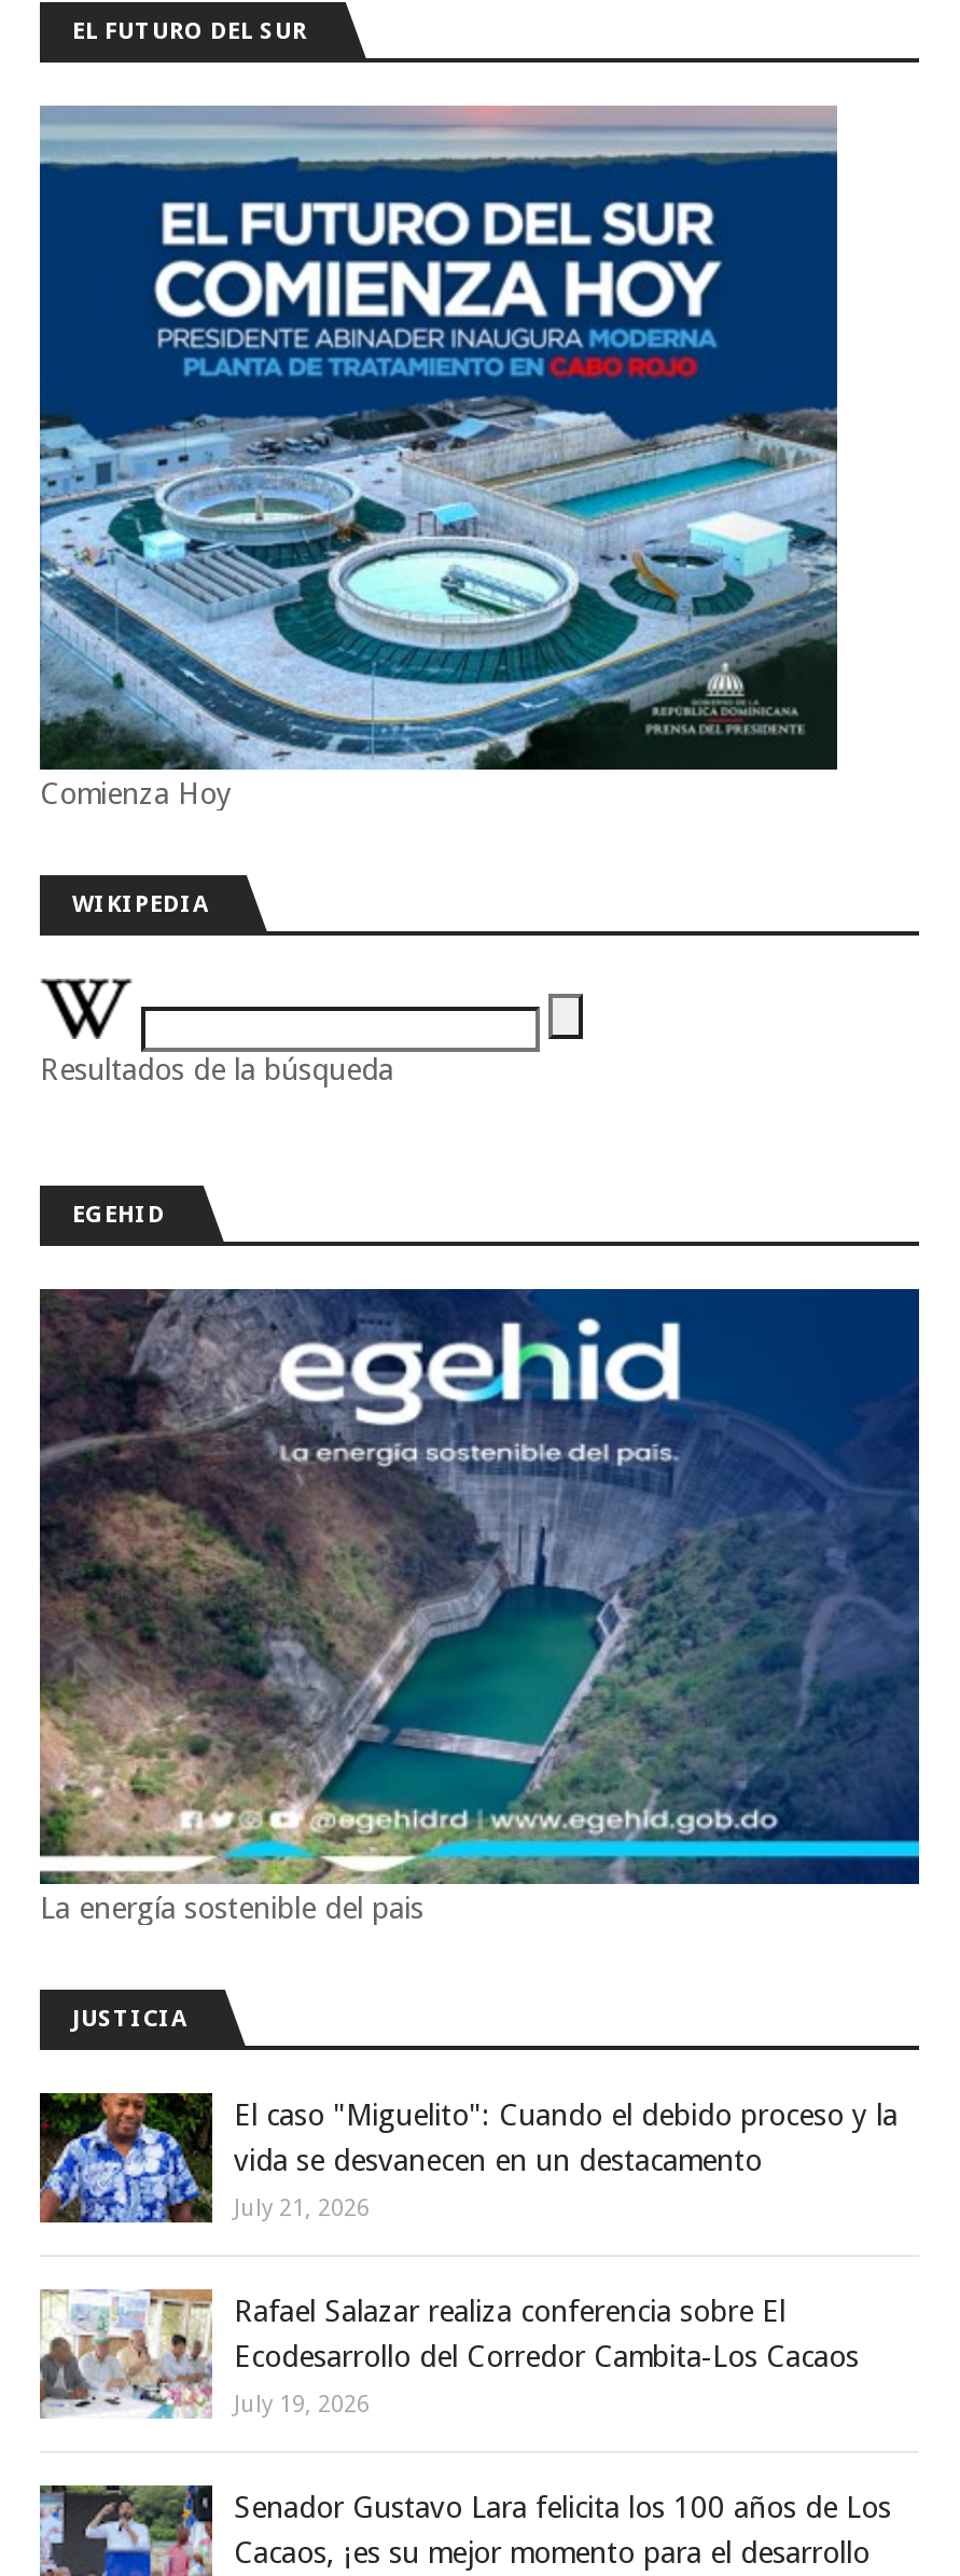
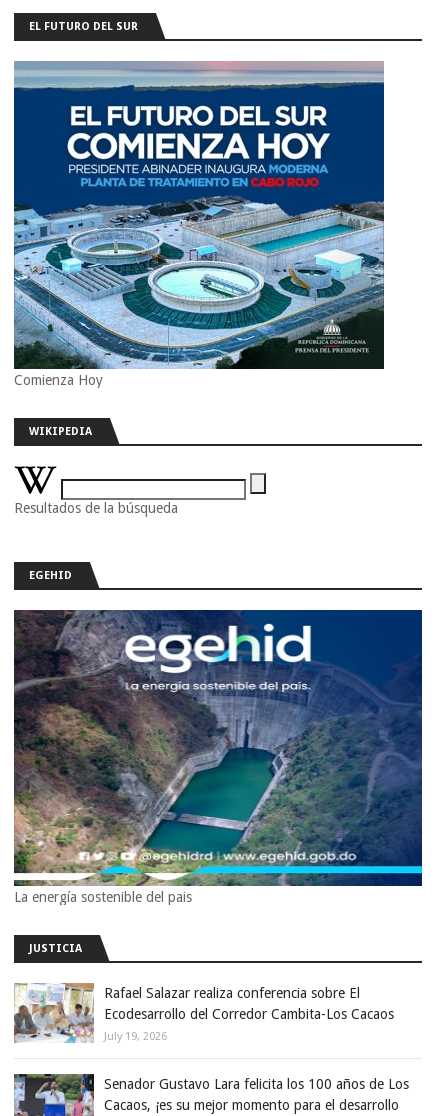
[38,2091,898,2225] [image] | El caso "Miguelito": Cuando el debido proceso y la | vida se desvanecen en un destacamento | July 21, 2026 -> none

